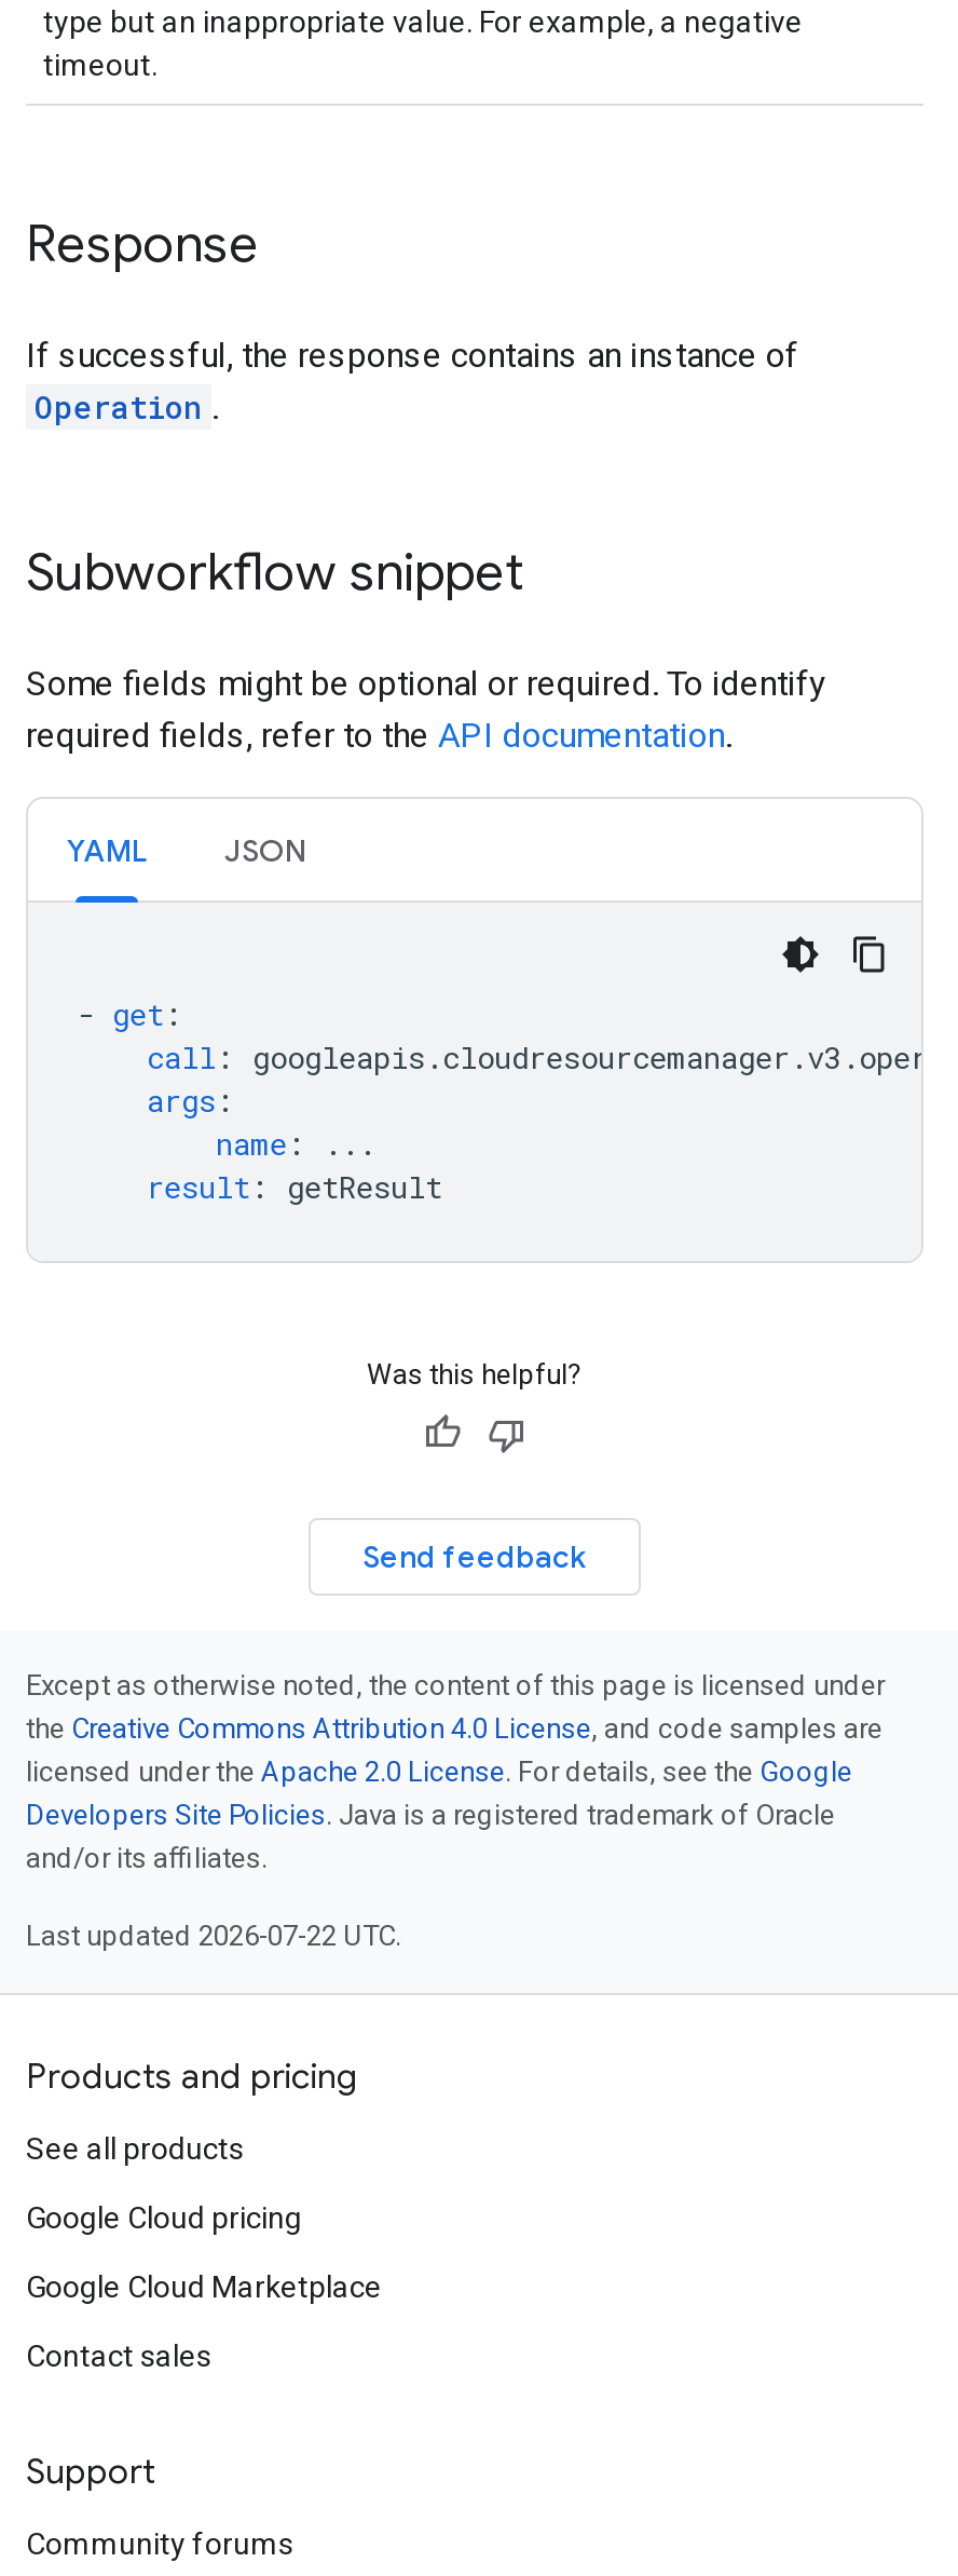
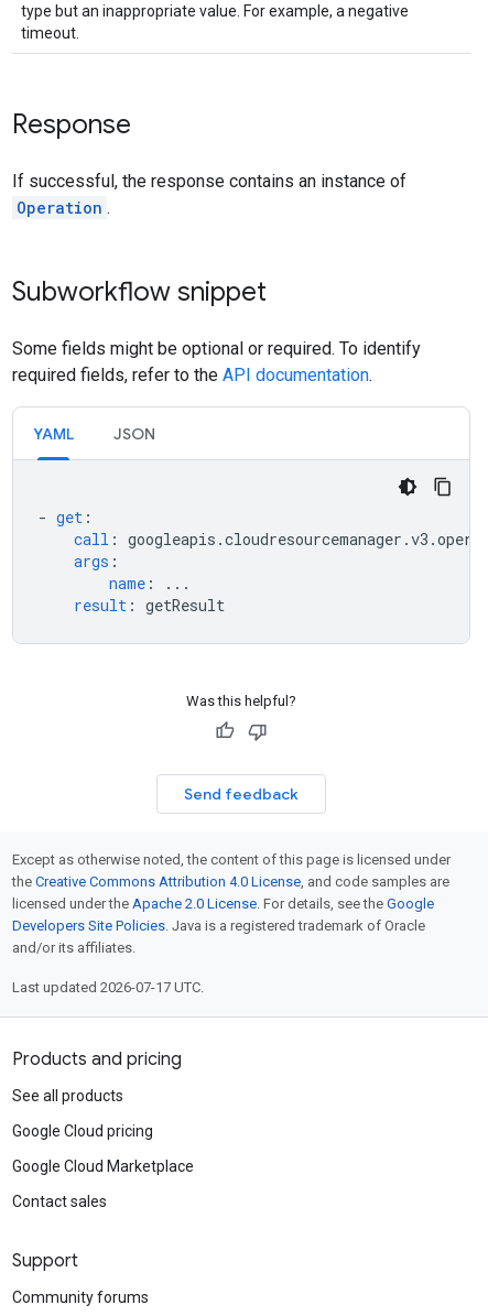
[26,1920,401,1952] Last updated 2026-07-22 UTC. -> [12,979,204,996] Last updated 2026-07-17 UTC.

